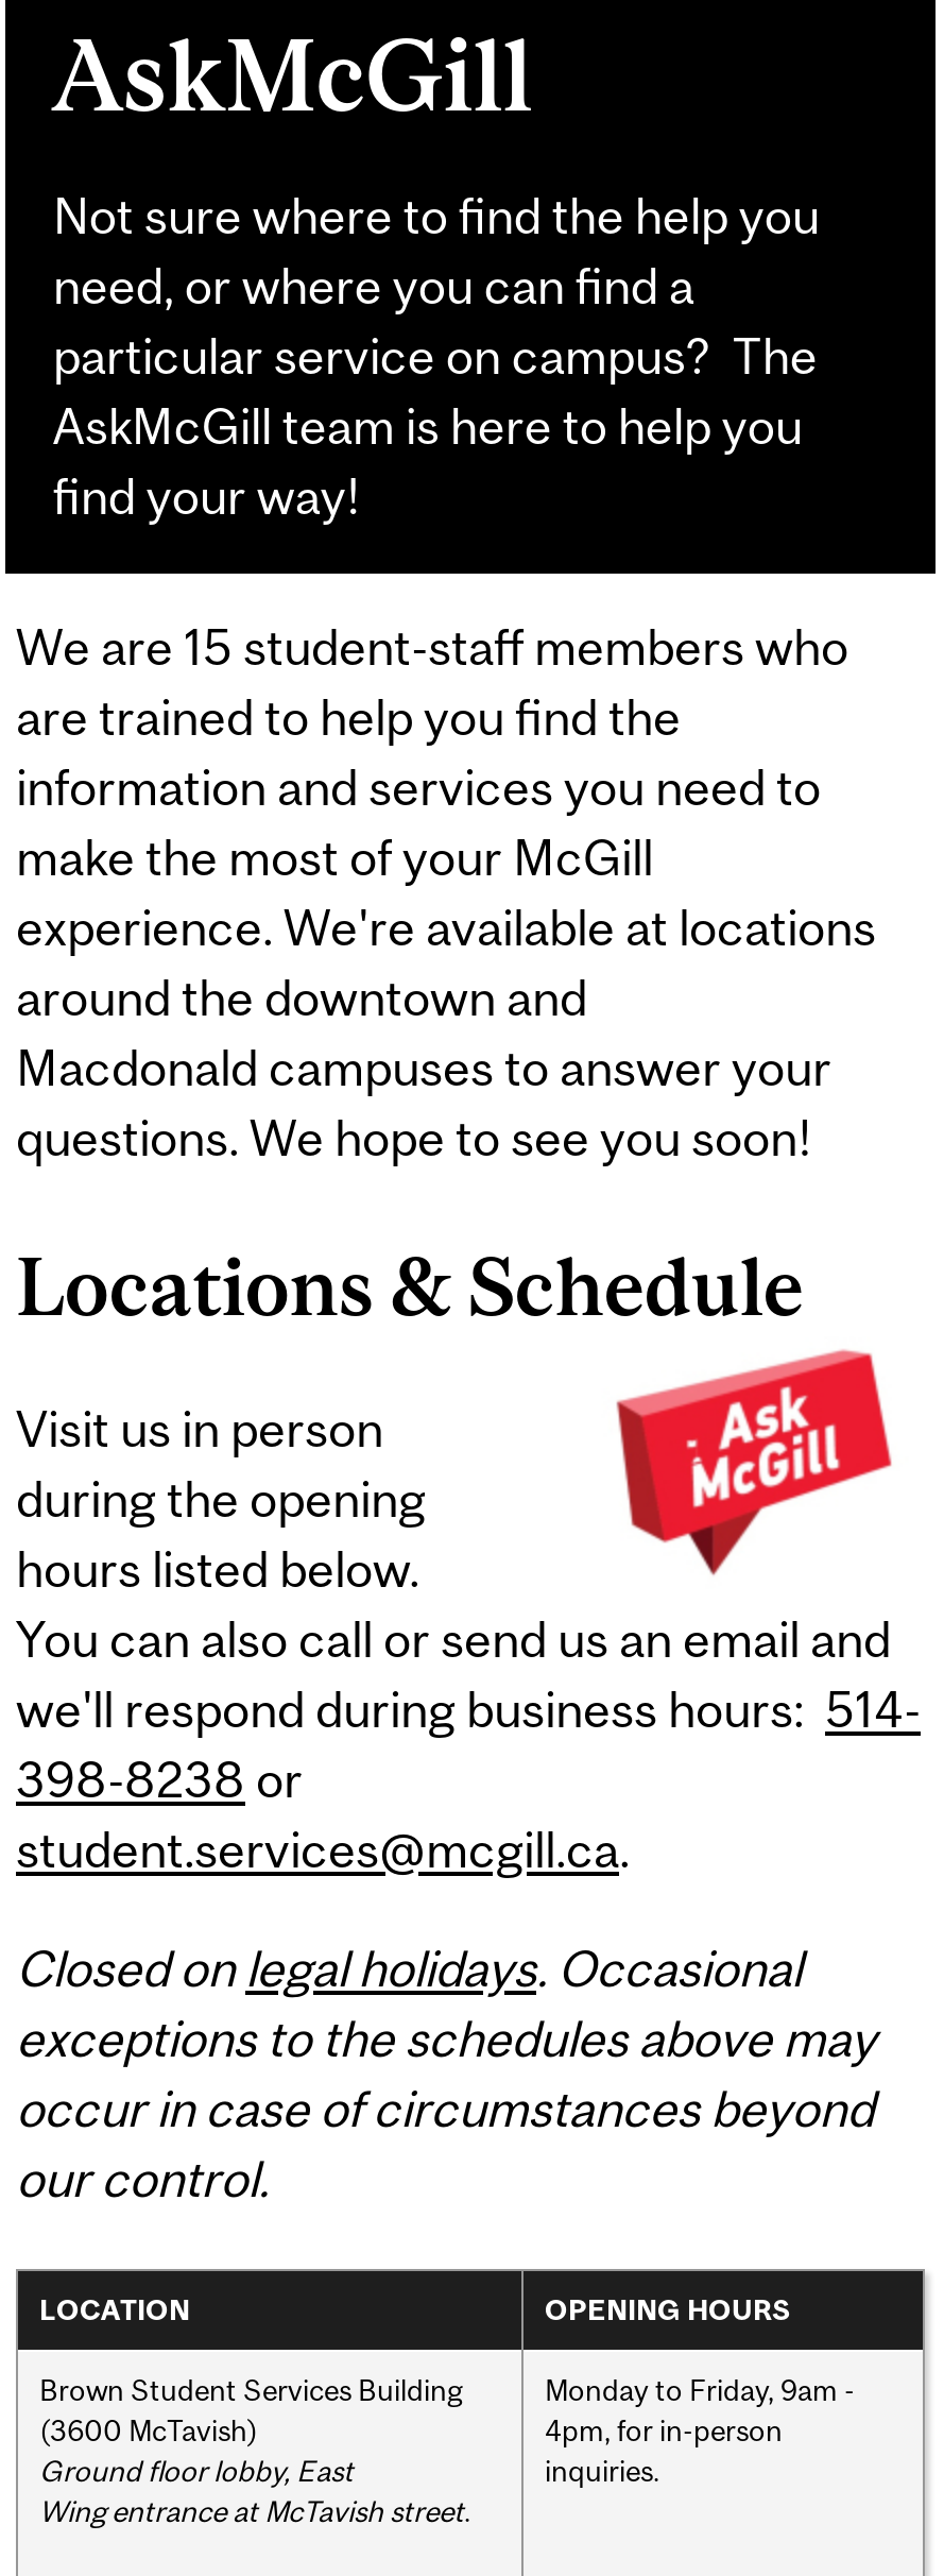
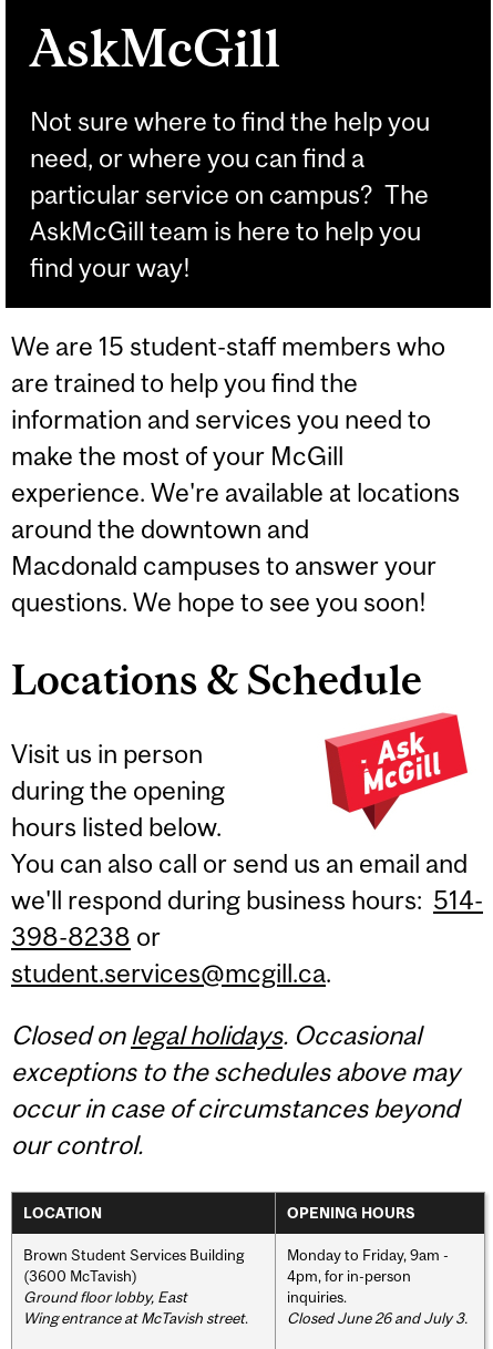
none -> [287,1309,468,1326] Closed June 26 and July 3.

